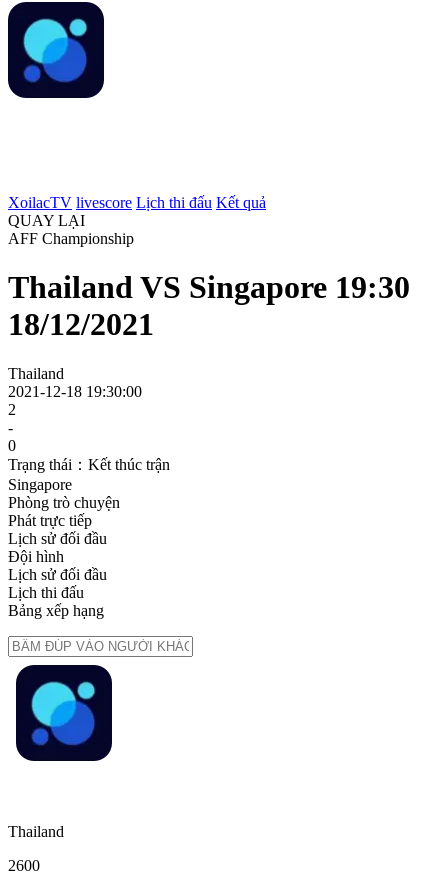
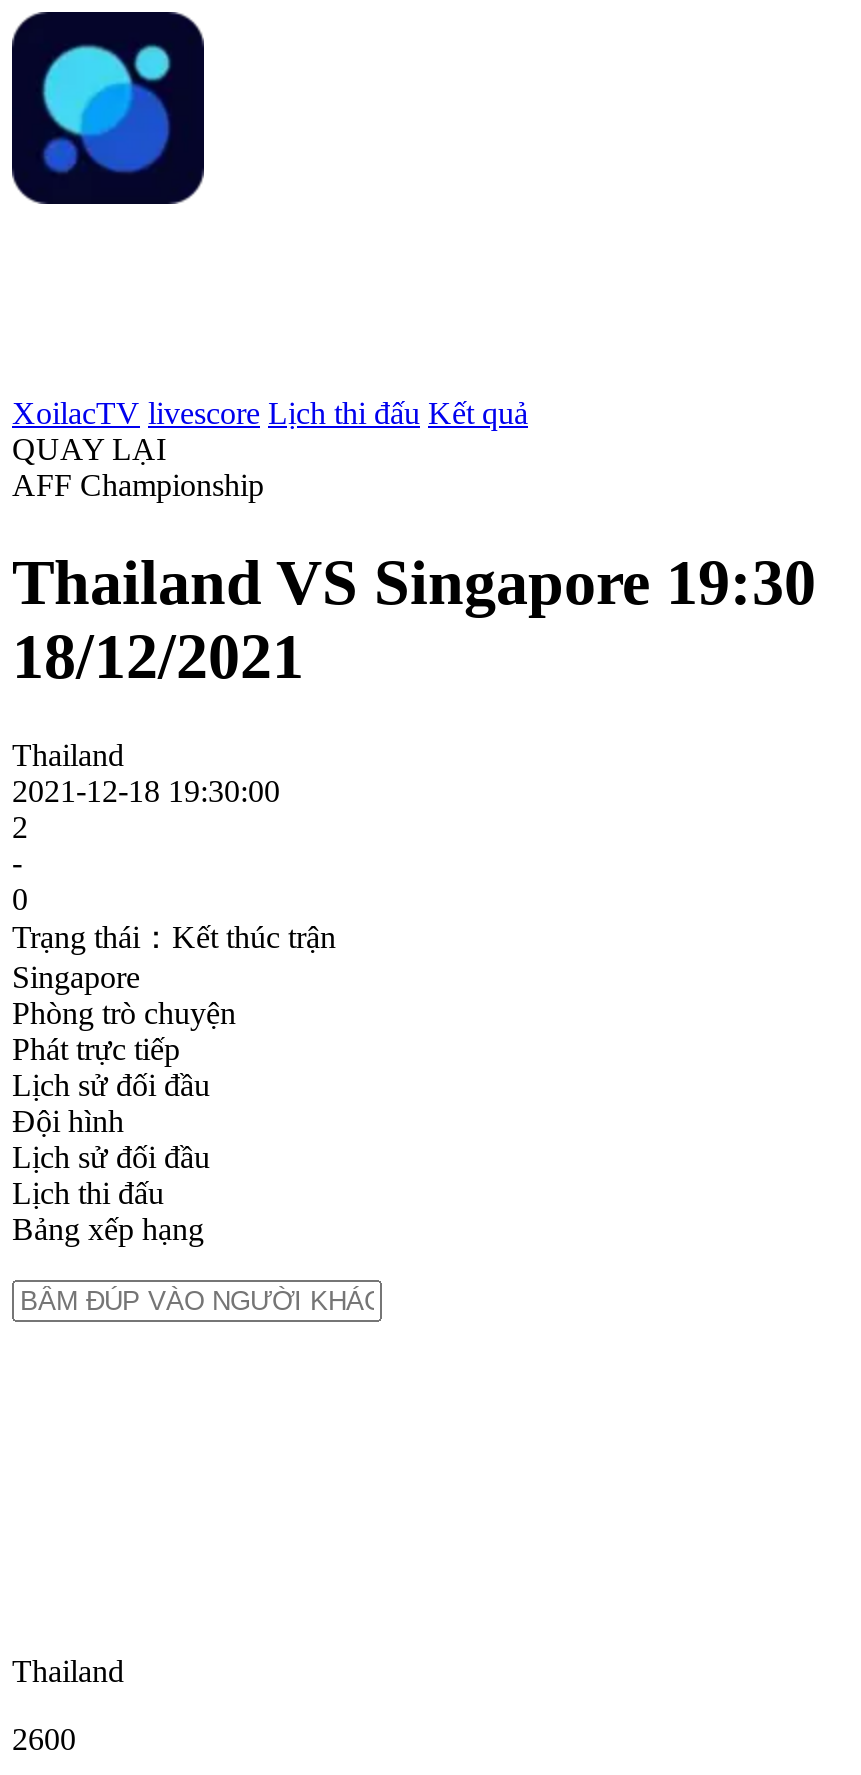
[15,664,113,762] [image] -> none

